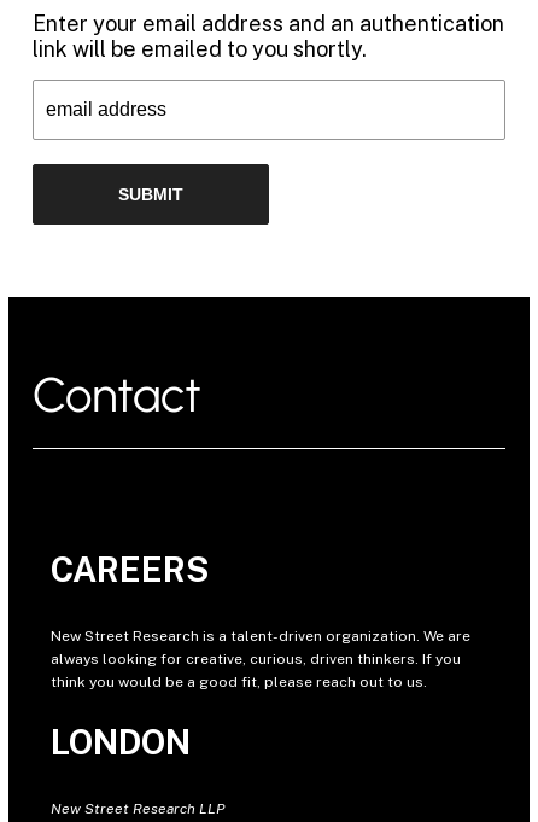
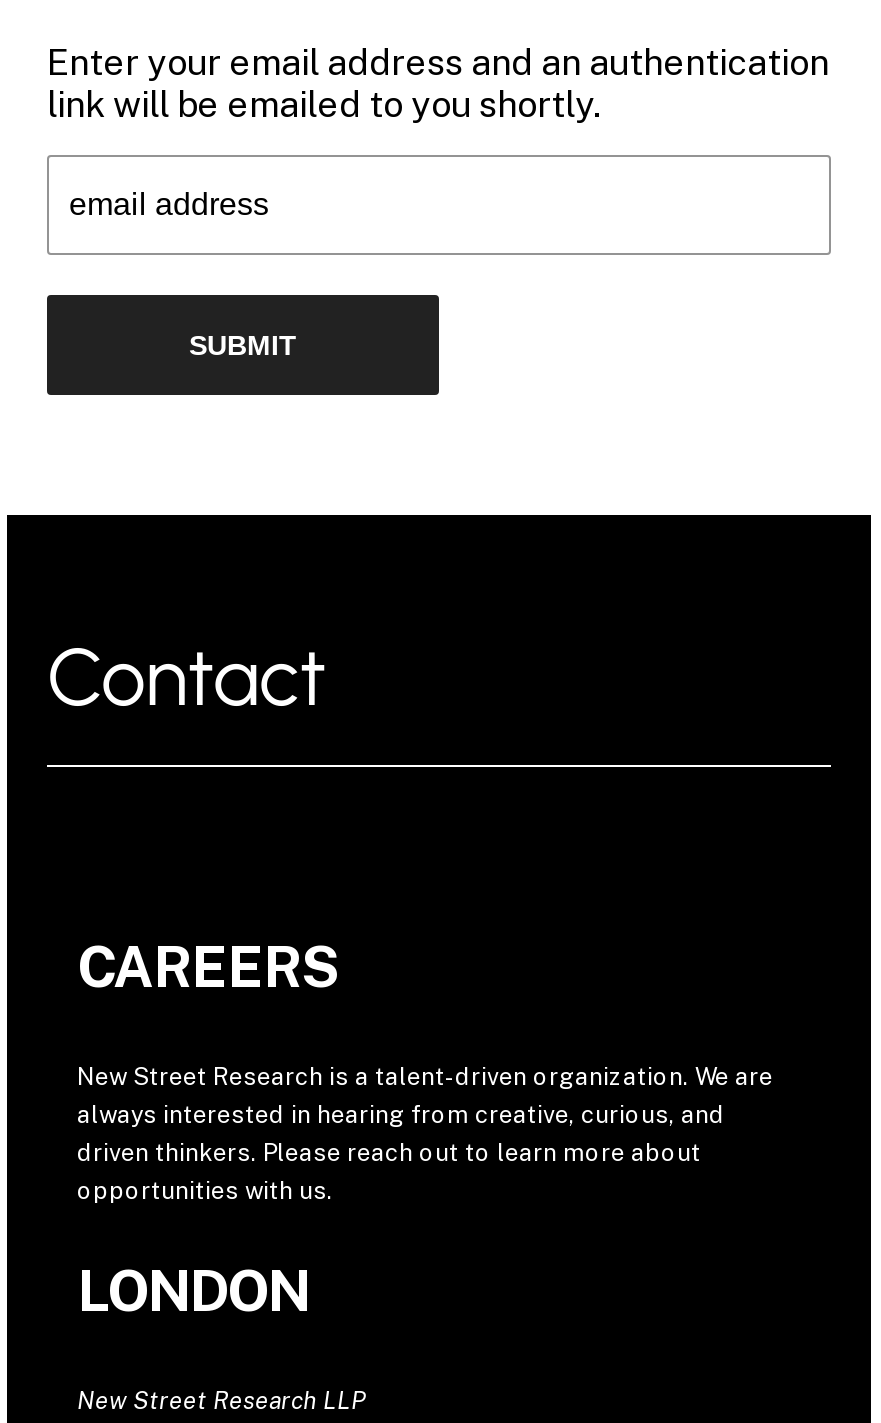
[51,651,461,690] always looking for creative, curious, driven thinkers. If you | think you would be a good fit, please reach out to us. -> [77,1101,725,1205] always interested in hearing from creative, curious, and | driven thinkers. Please reach out to learn more about | opportunities with us.

